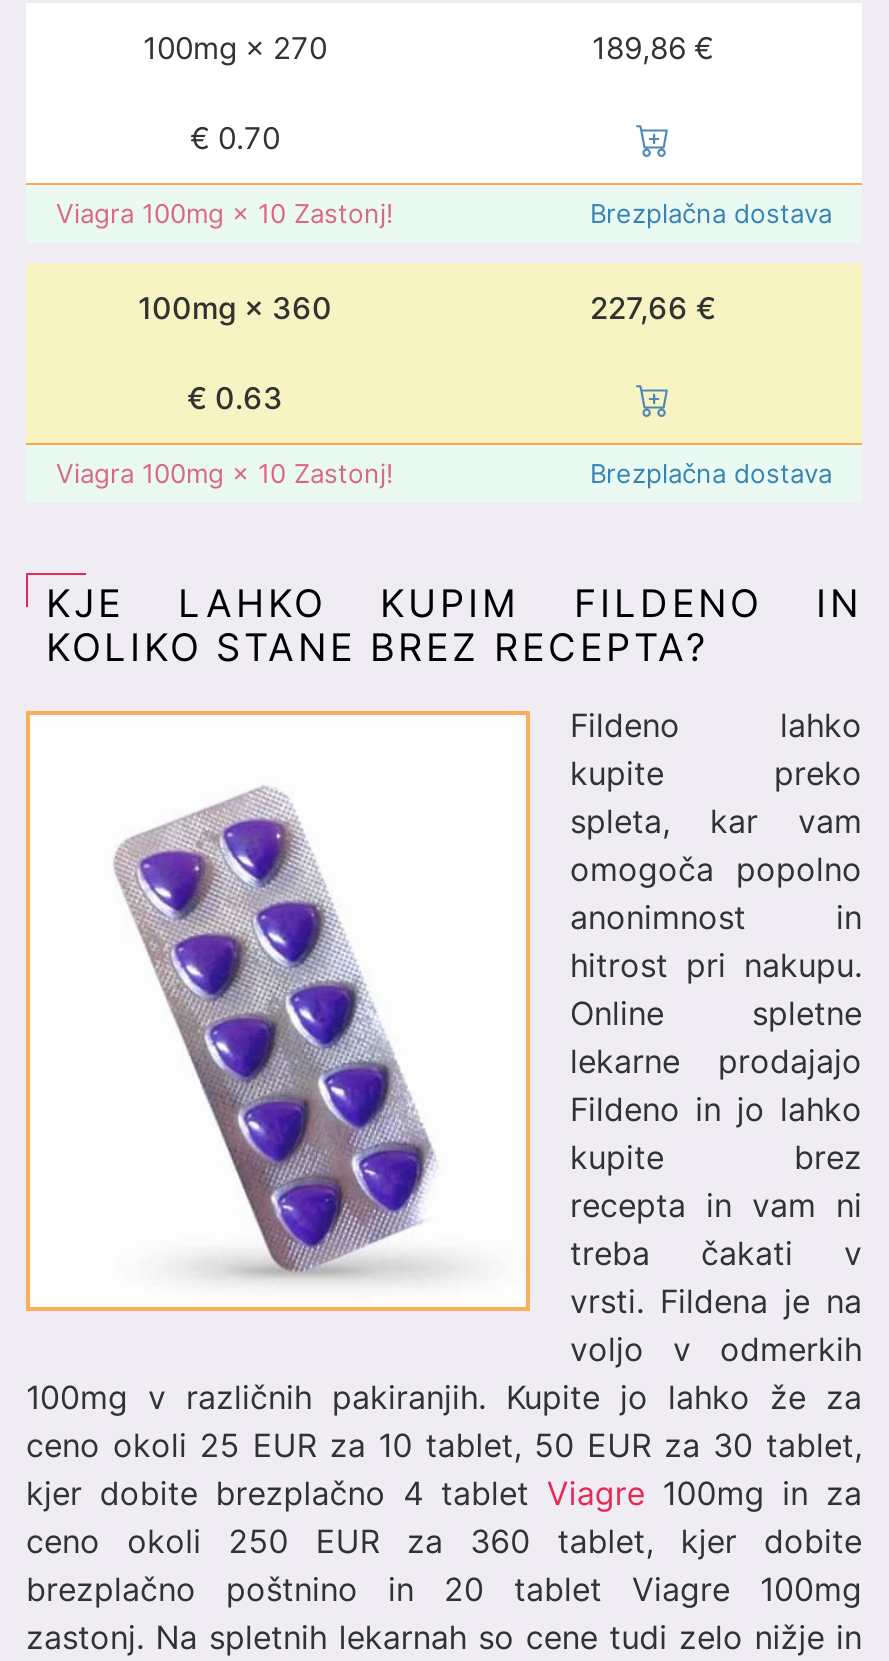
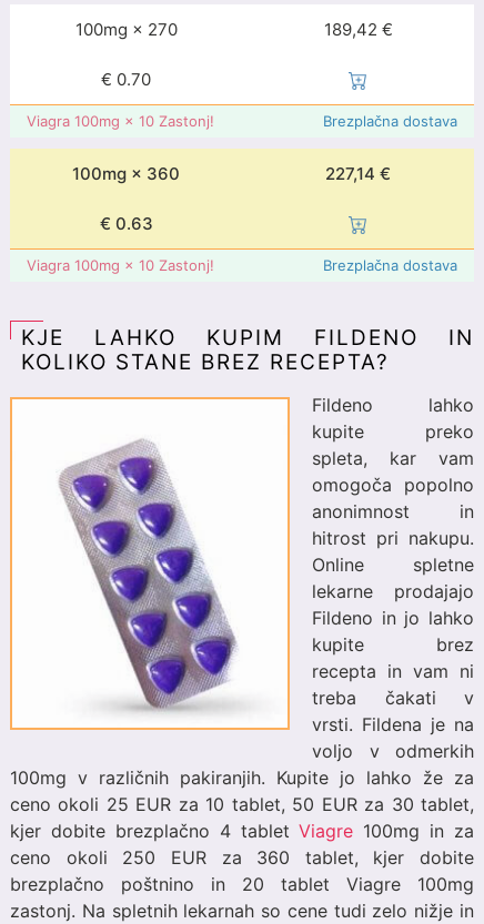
[592,29,714,67] 189,86 € -> [324,19,392,40] 189,42 €
[590,289,716,327] 227,66 € -> [325,163,391,184] 227,14 €

